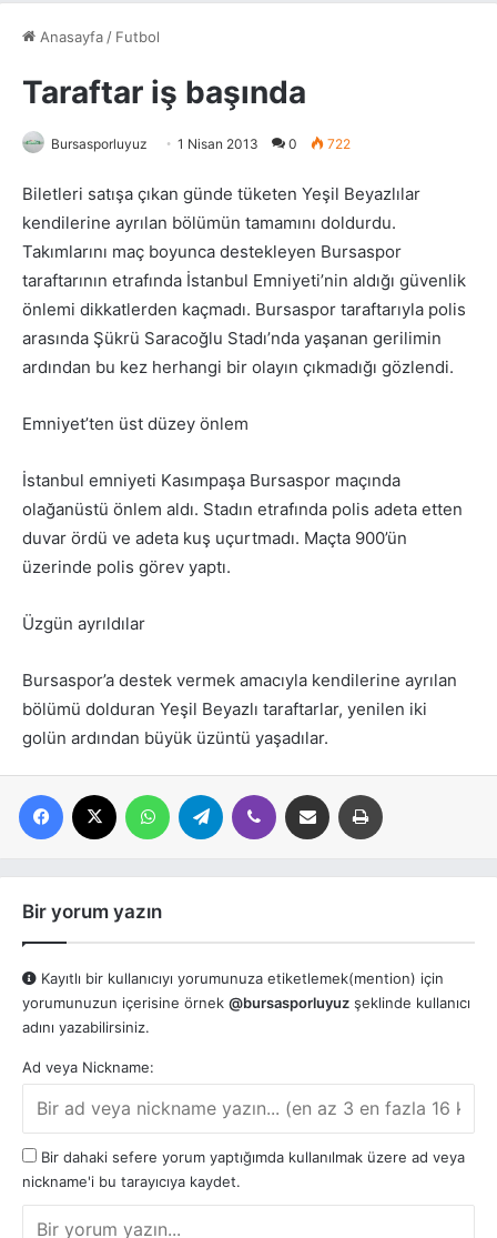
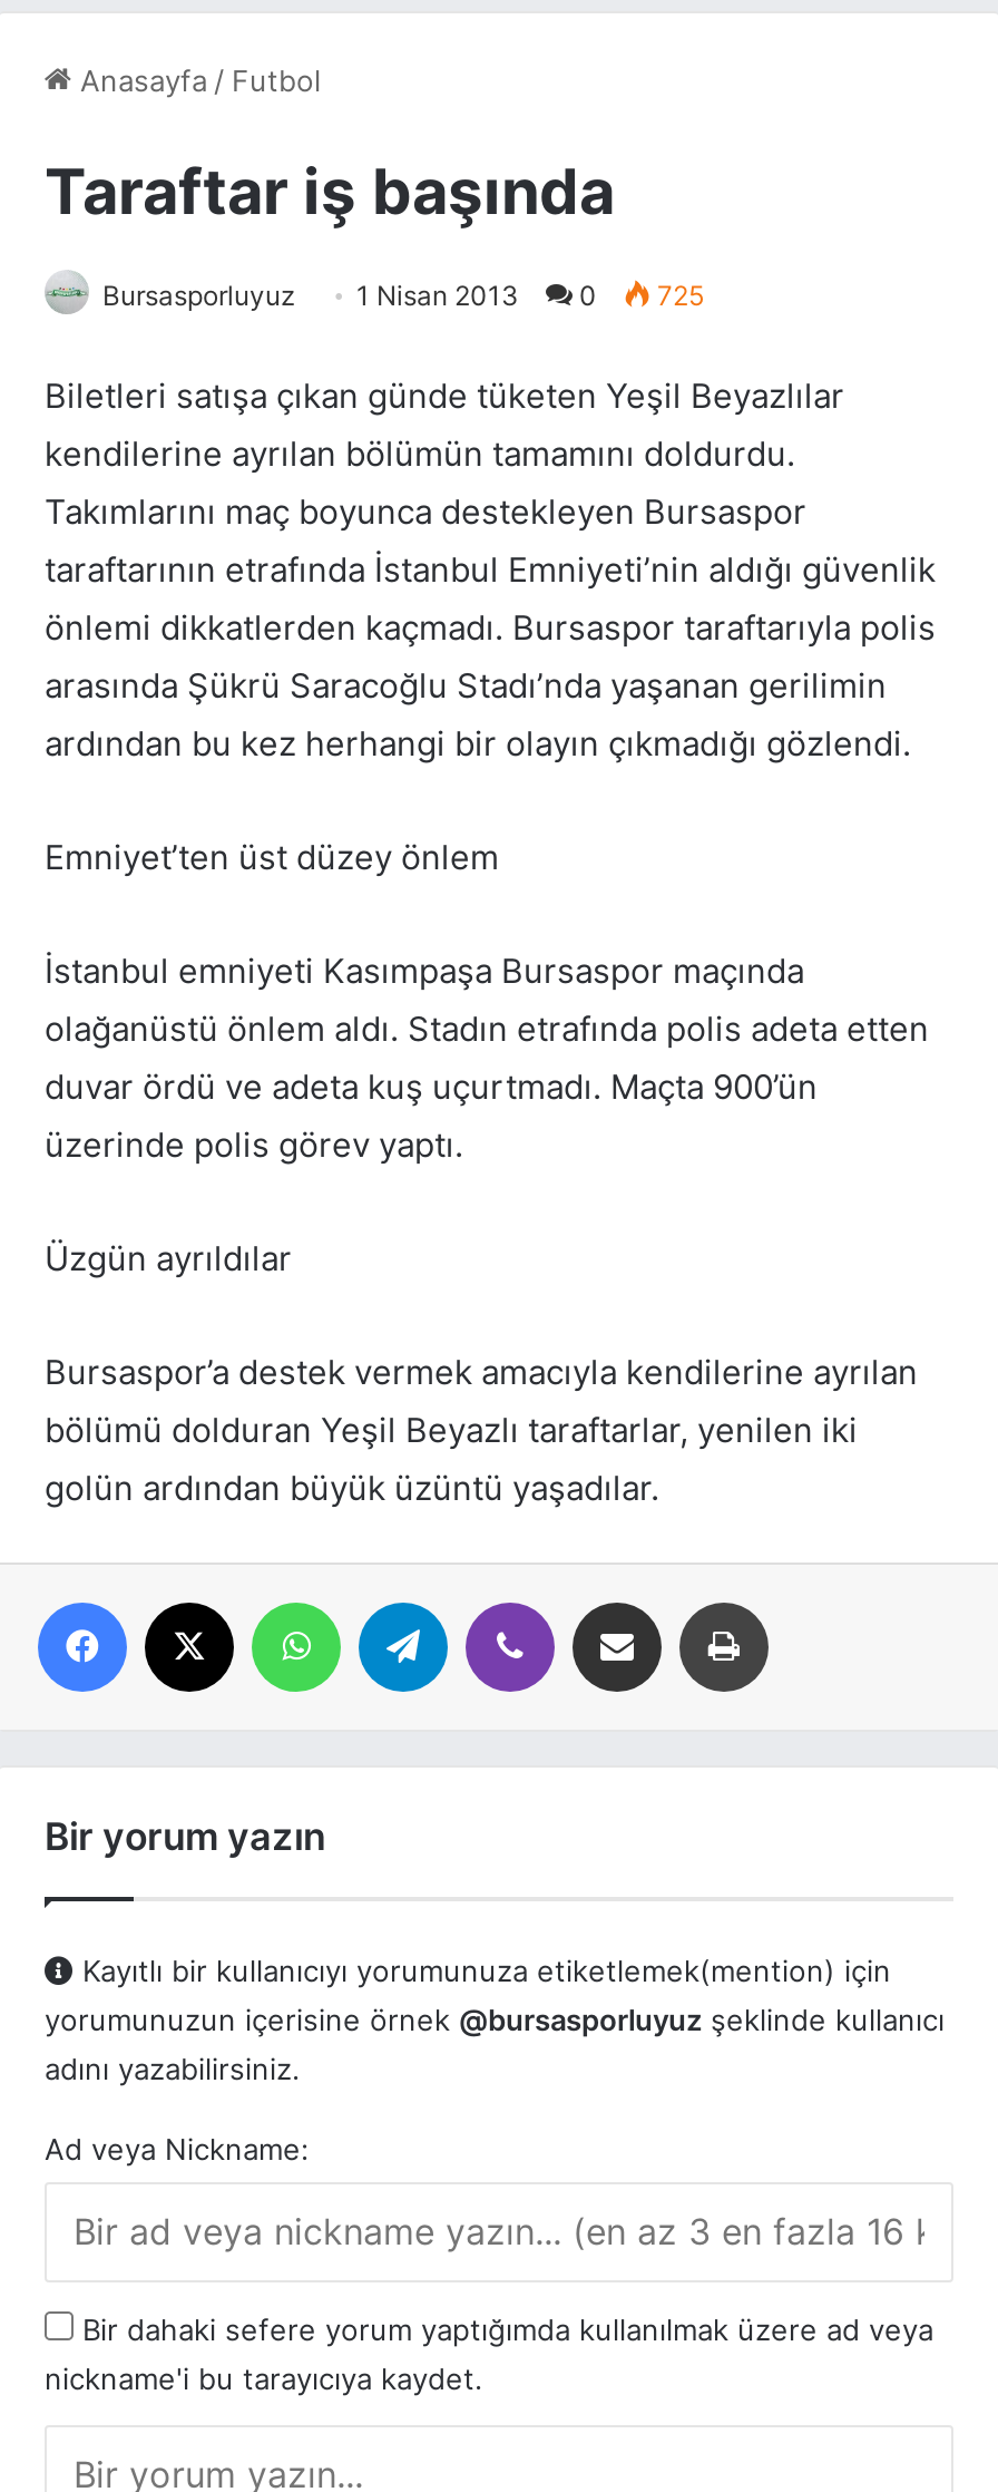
[51,136,351,152] Bursasporluyuz 1 Nisan 2013 0 722 -> [102,279,704,312] Bursasporluyuz 1 Nisan 2013 0 725

